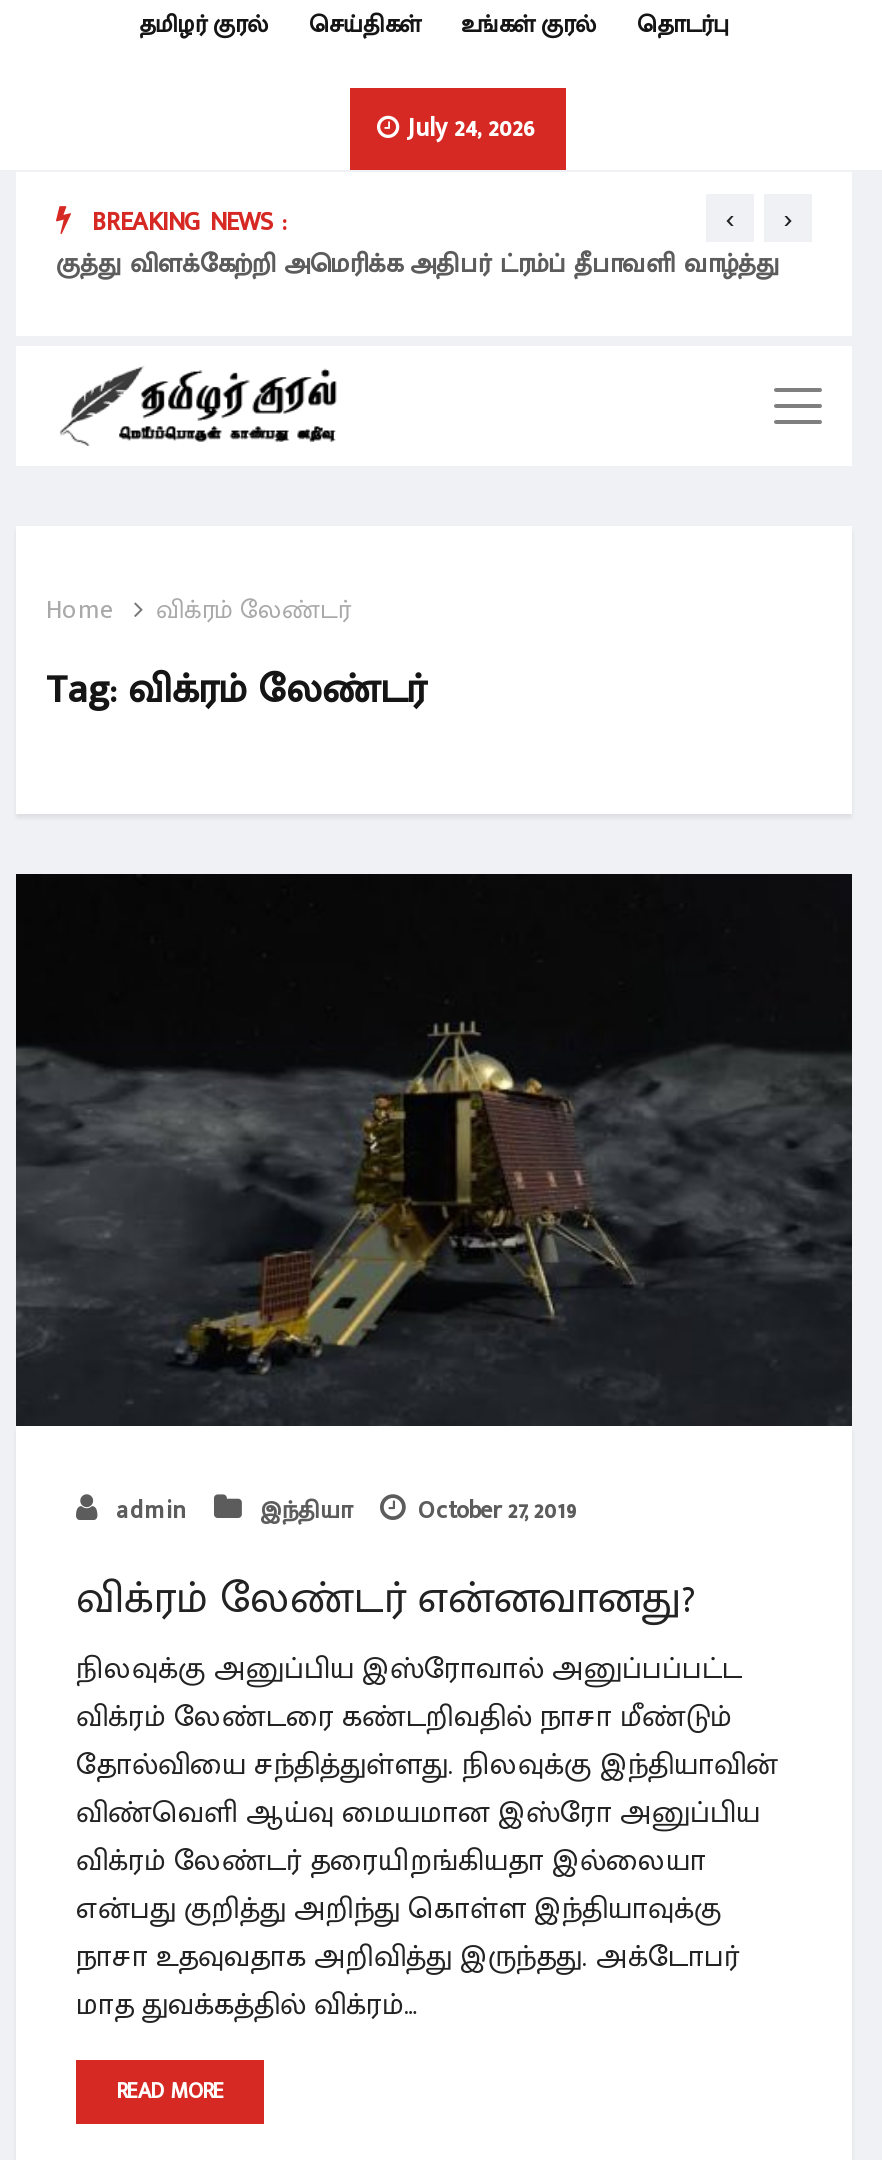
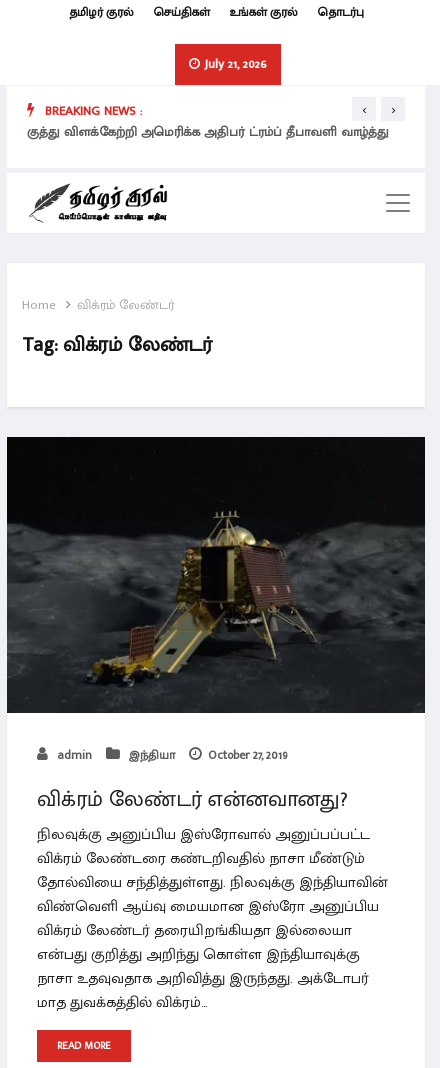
[399,106,537,150] July 24, 2026 -> [199,53,266,75] July 21, 2026

